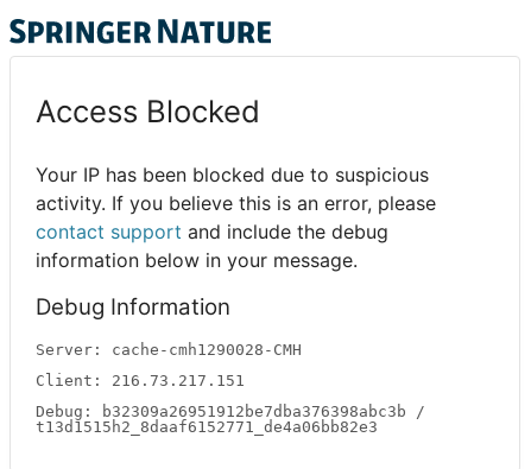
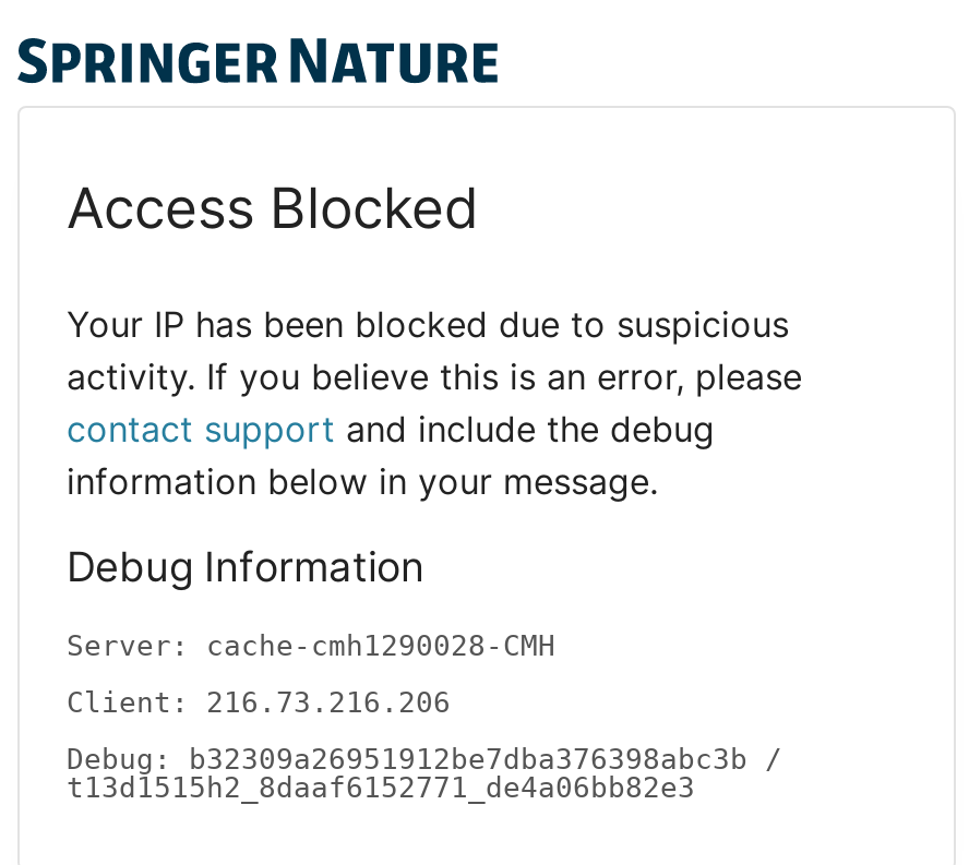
[36,372,245,390] Client: 216.73.217.151 -> [67,687,451,720] Client: 216.73.216.206

